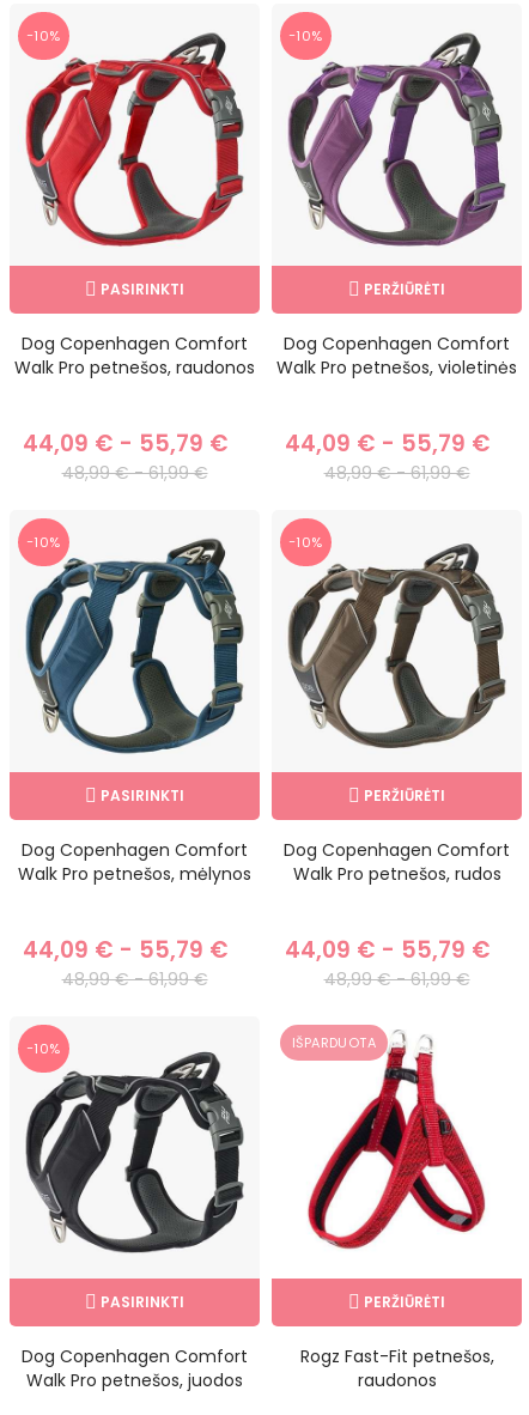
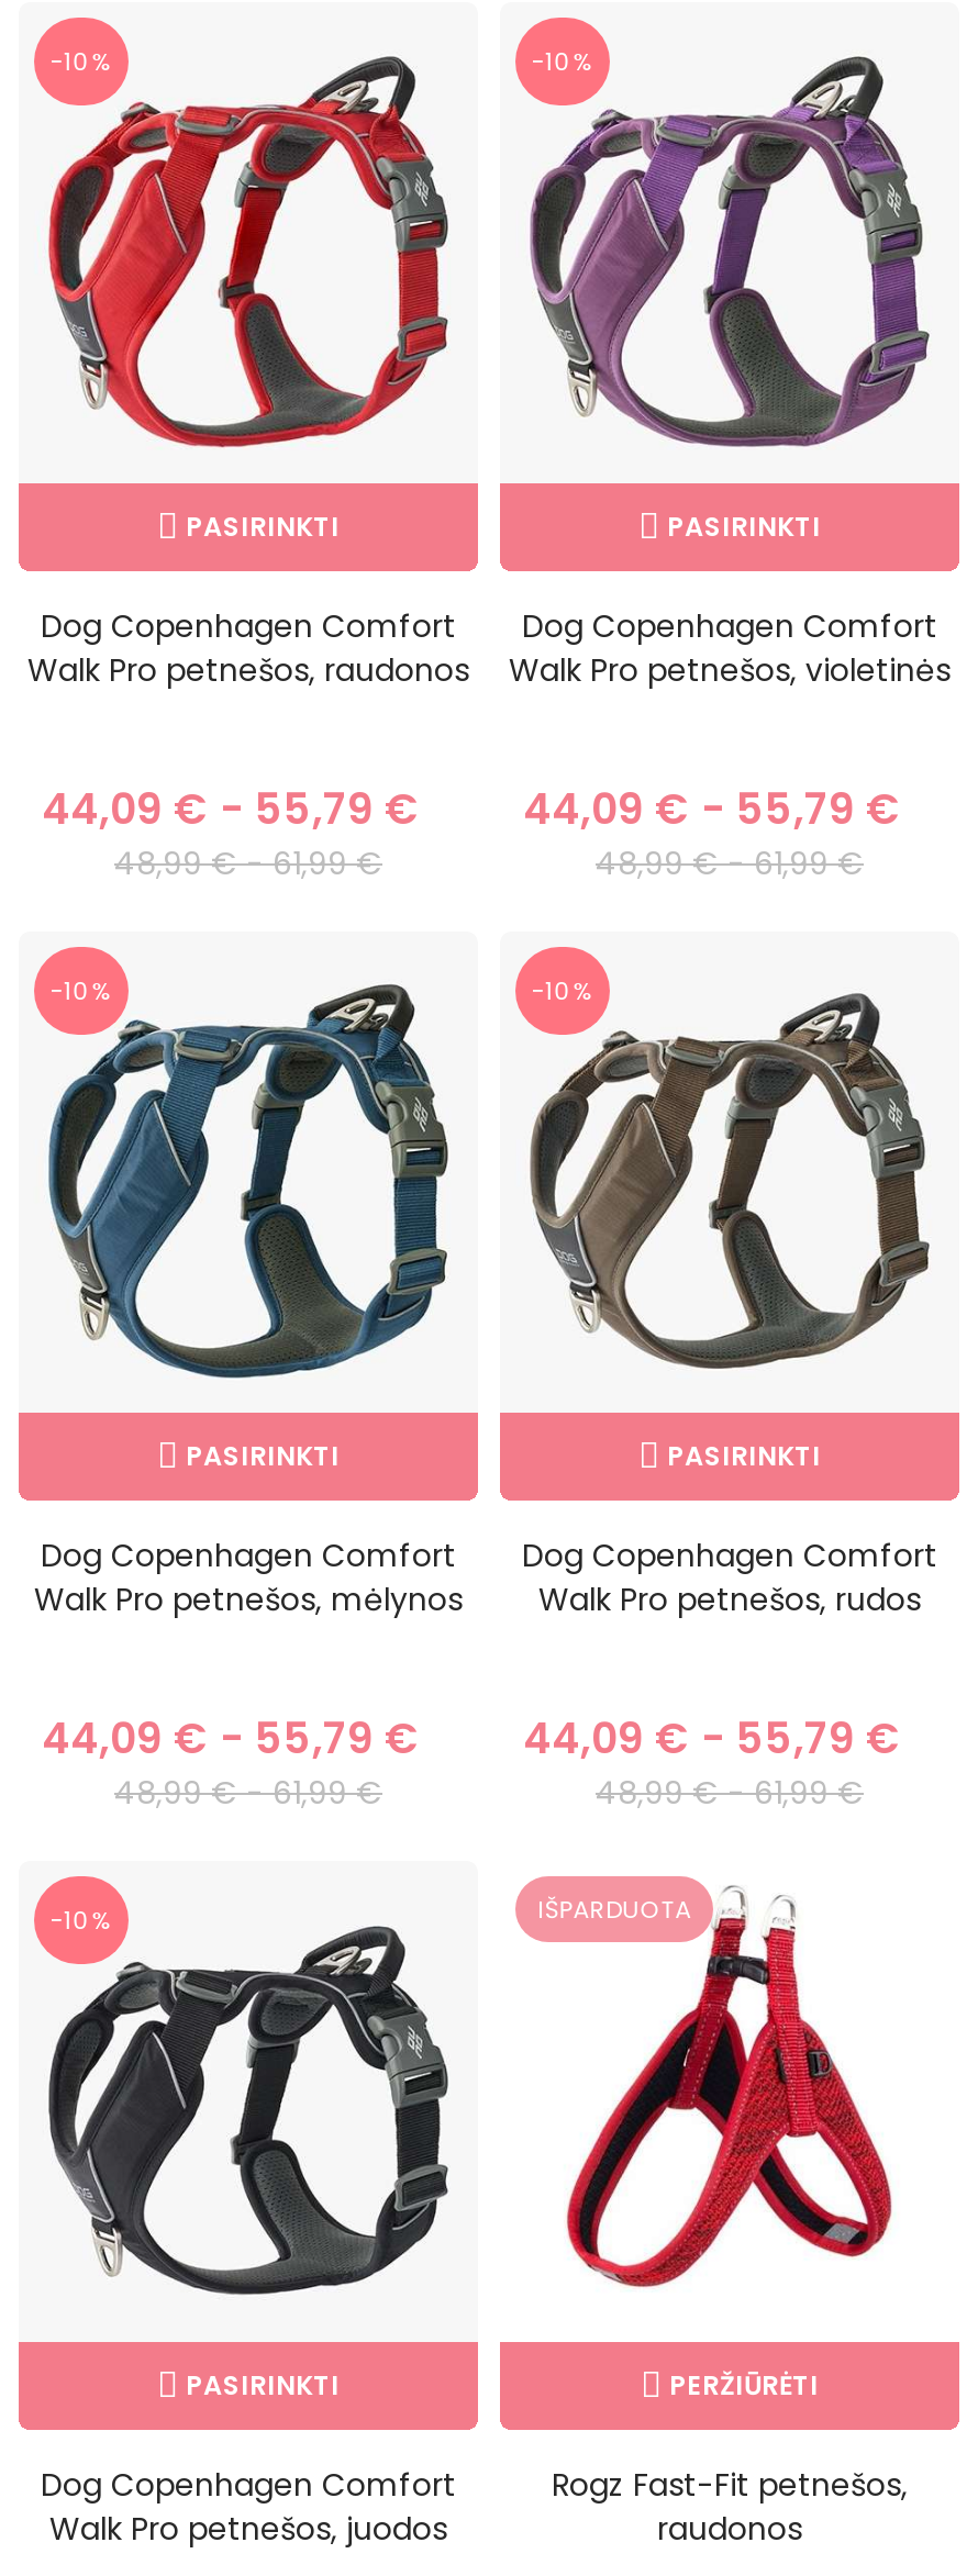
[364,278,445,299] PERŽIŪRĖTI -> [667,507,821,544] PASIRINKTI
[364,785,445,805] PERŽIŪRĖTI -> [667,1436,821,1473] PASIRINKTI

